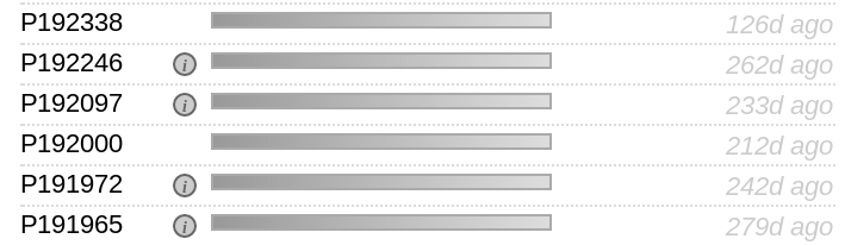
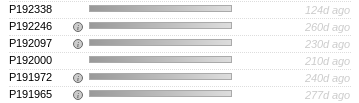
[726,10,833,38] 126d ago -> [305,4,350,16] 124d ago
[726,50,833,78] 262d ago -> [305,21,350,33] 260d ago
[726,90,833,119] 233d ago -> [305,38,350,50] 230d ago
[726,131,833,159] 212d ago -> [305,55,350,67] 210d ago
[726,171,833,200] 242d ago -> [305,72,350,84] 240d ago
[726,212,833,240] 279d ago -> [305,89,350,101] 277d ago

